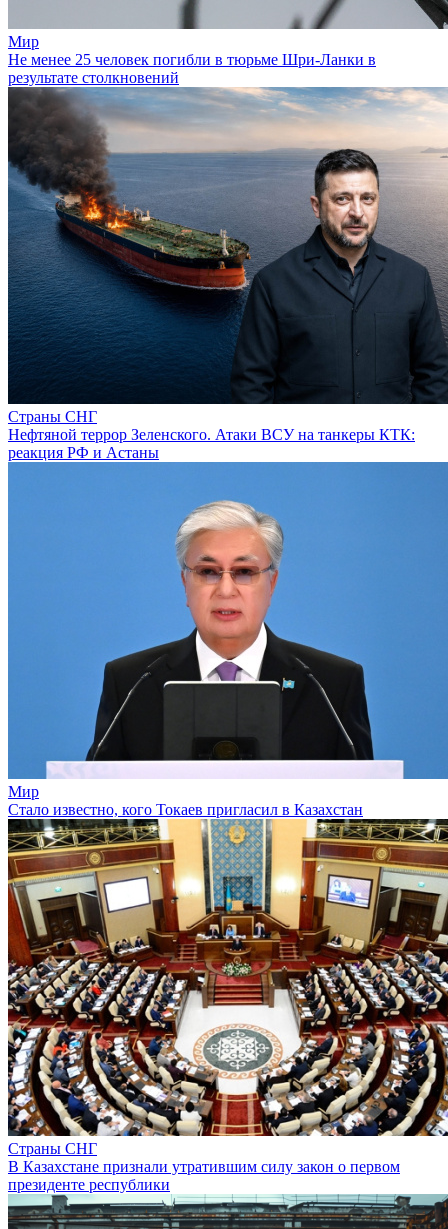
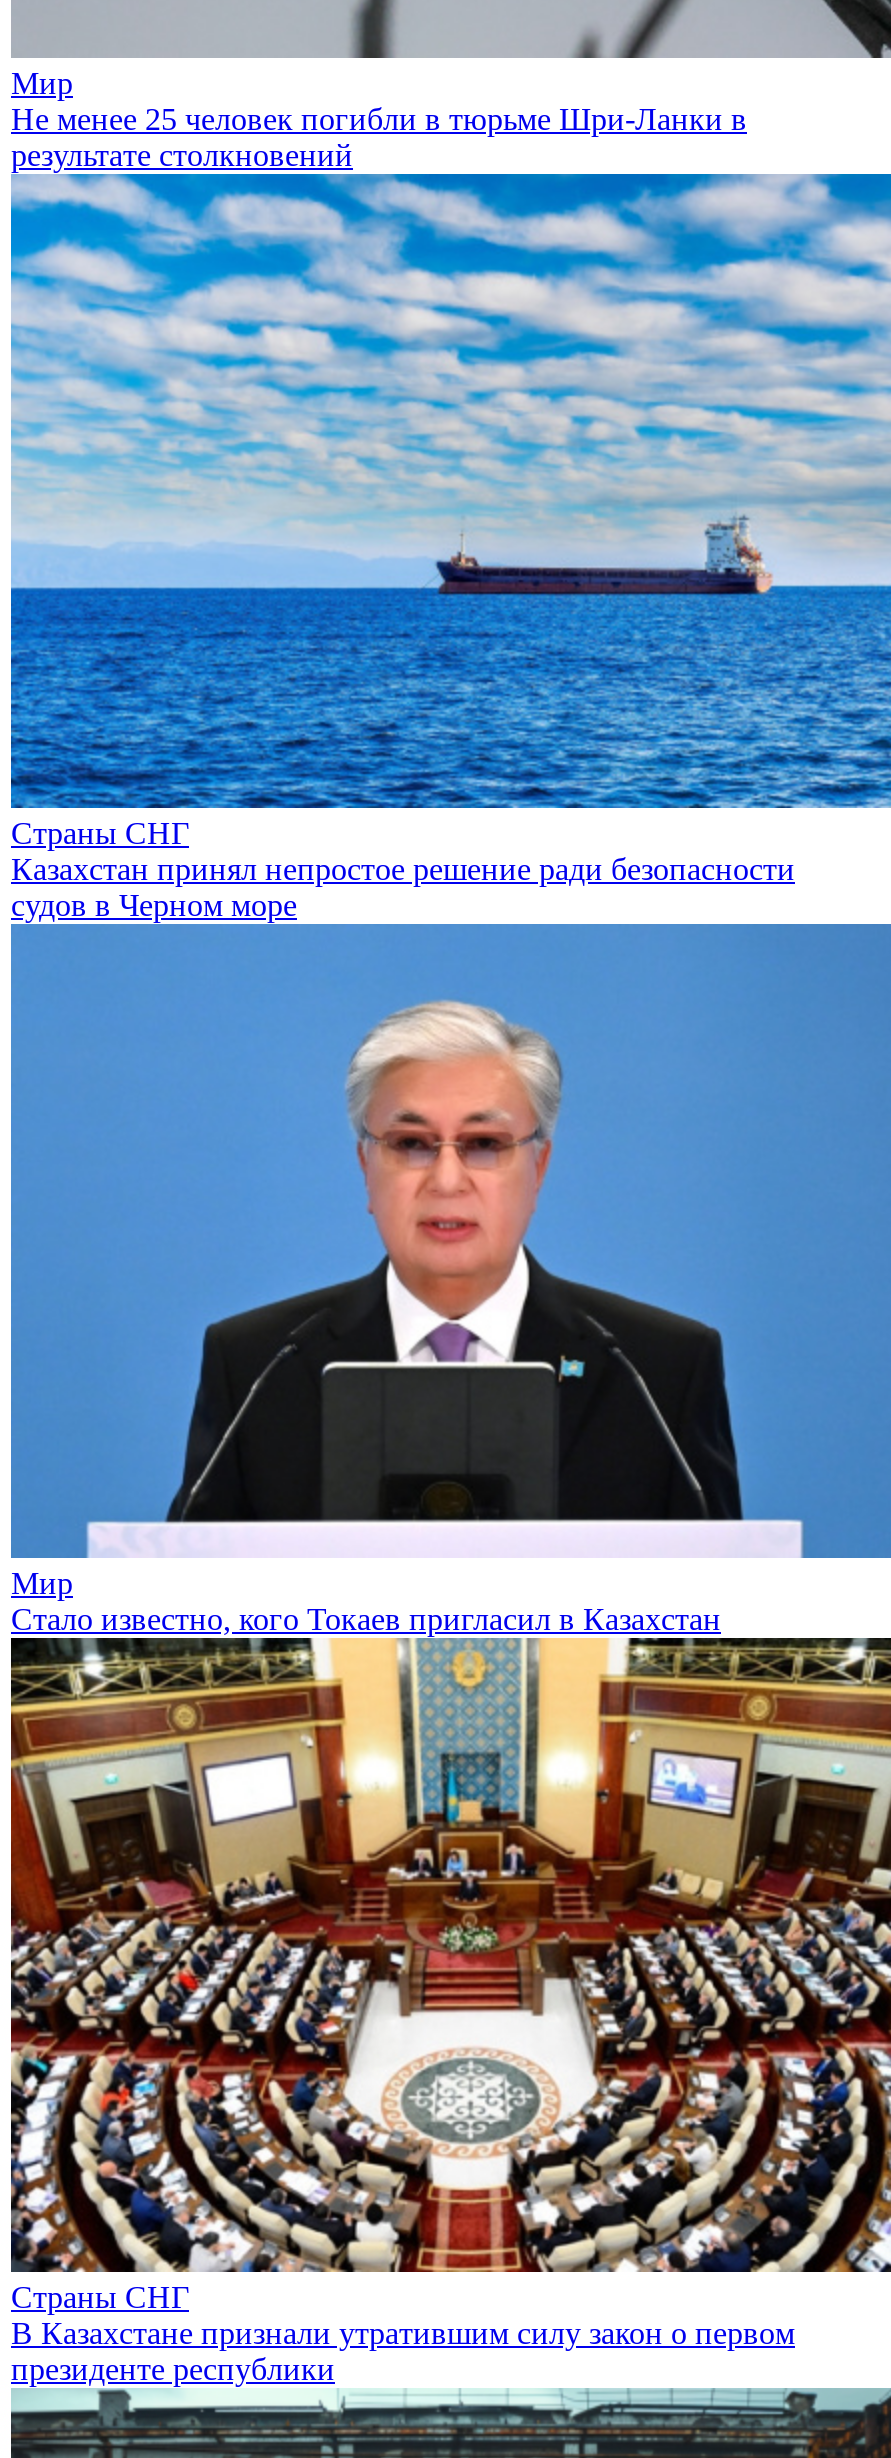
[7,86,445,461] [image] | Нефтяной террор Зеленского. Атаки ВСУ на танкеры КТК: | реакция РФ и Астаны -> [9,172,885,922] [image] | Казахстан принял непростое решение ради безопасности | судов в Черном море

